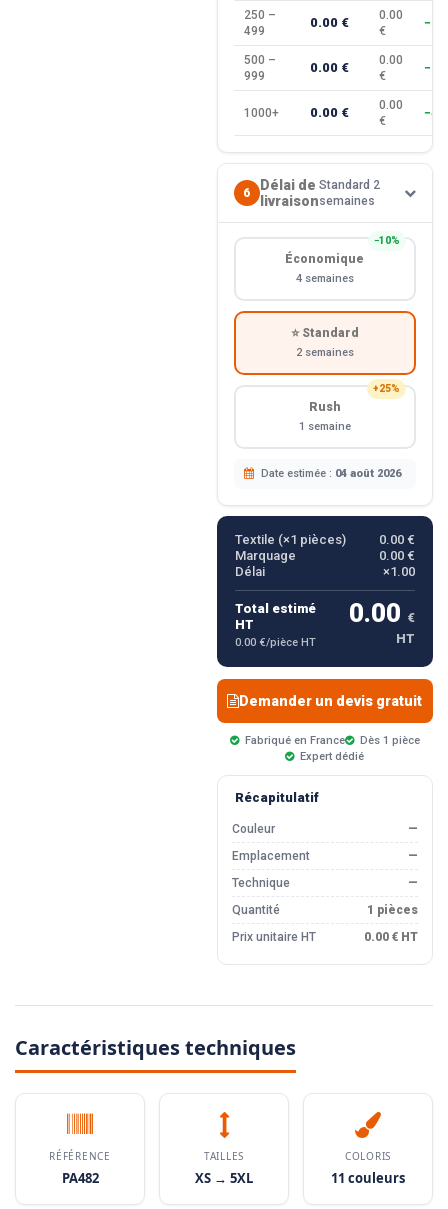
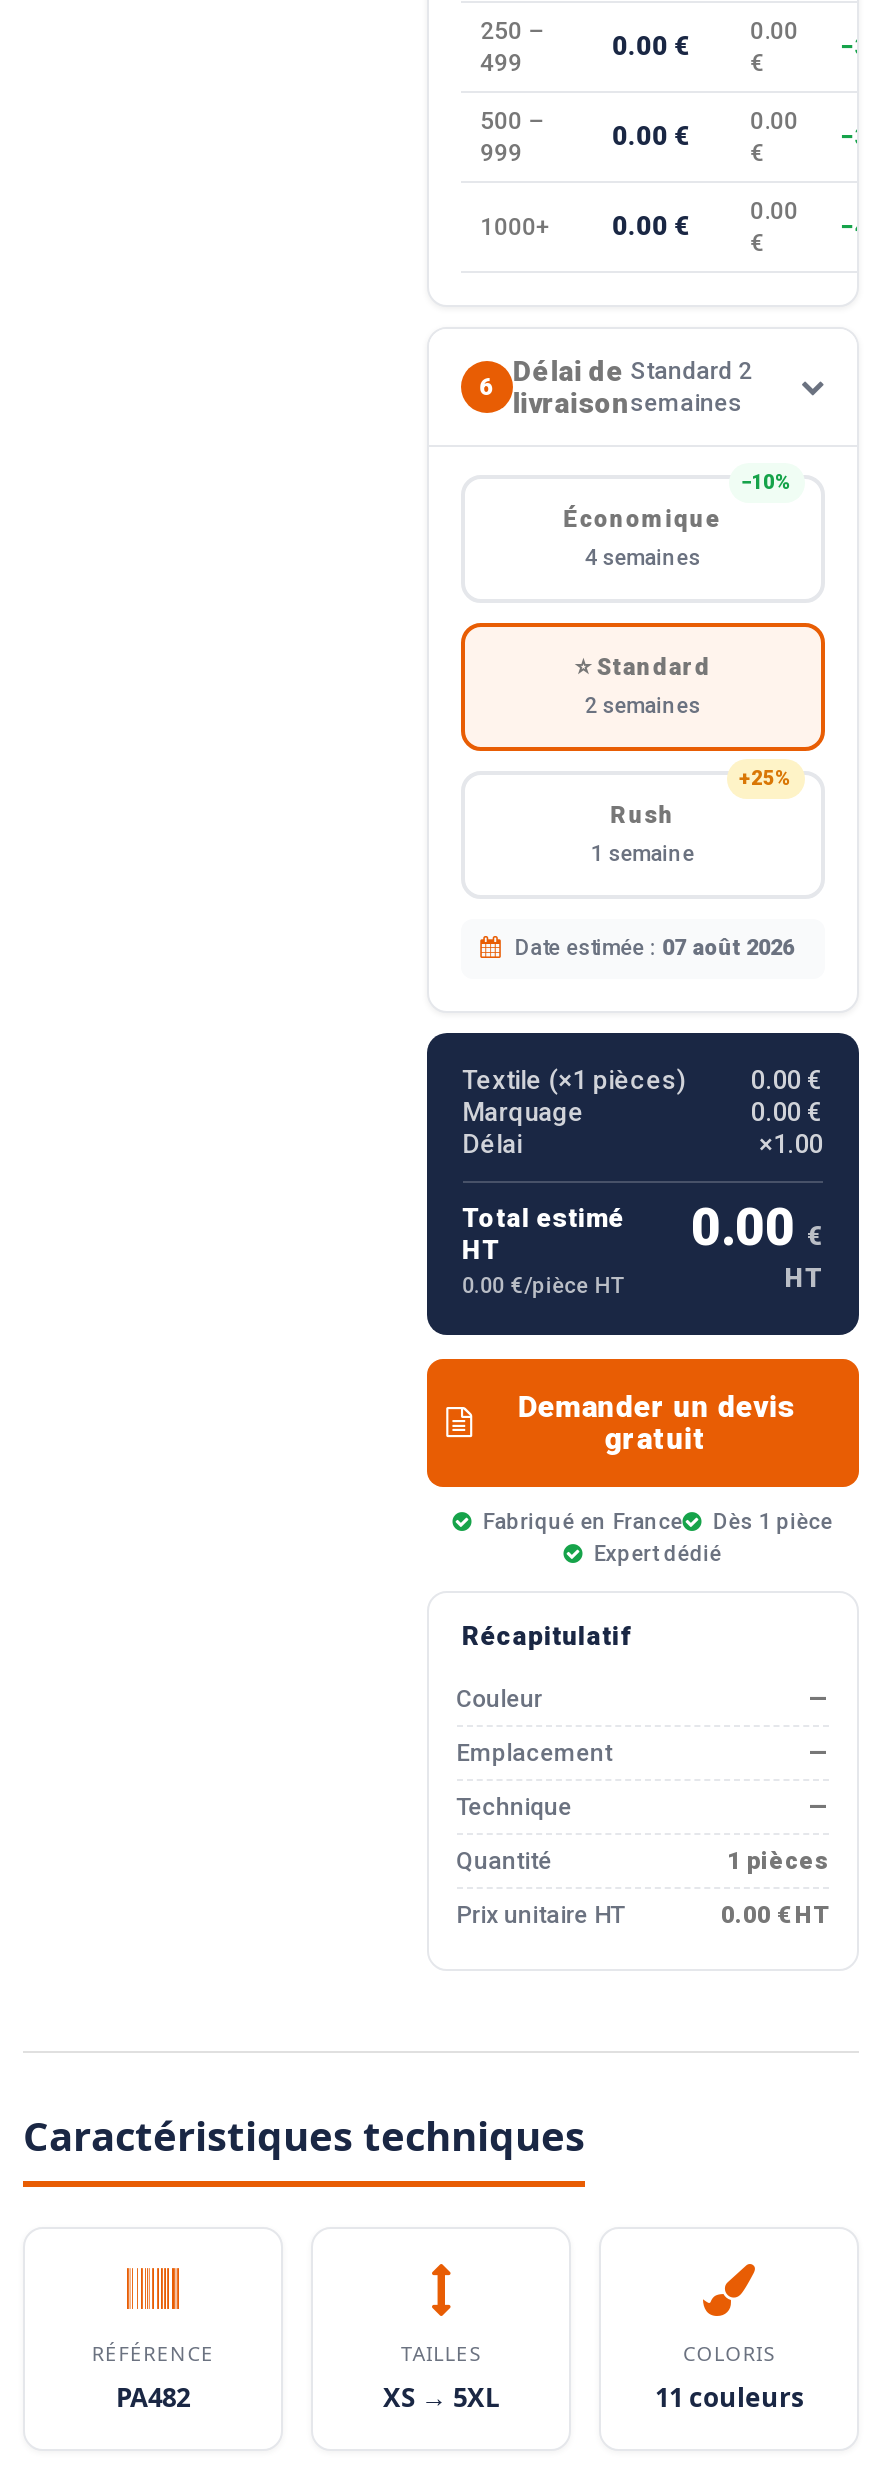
[258,467,401,480] Date estimée : 04 août 2026 -> [508,934,794,960] Date estimée : 07 août 2026

